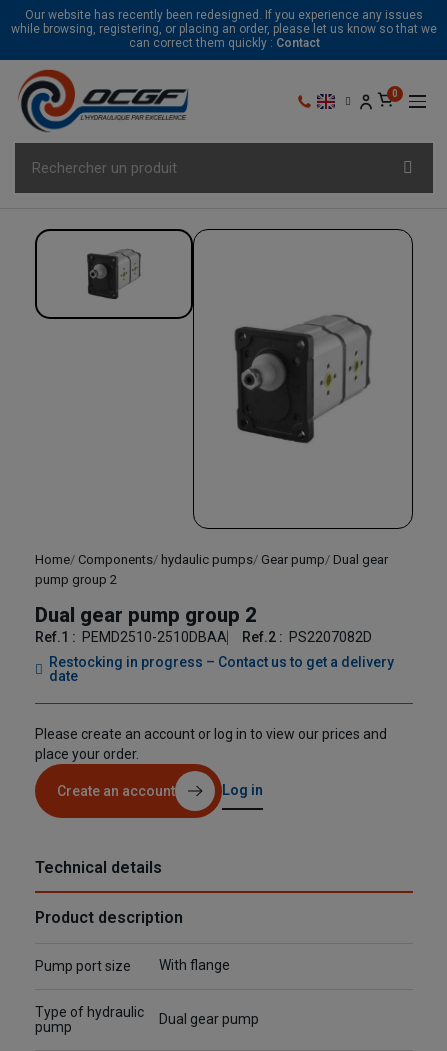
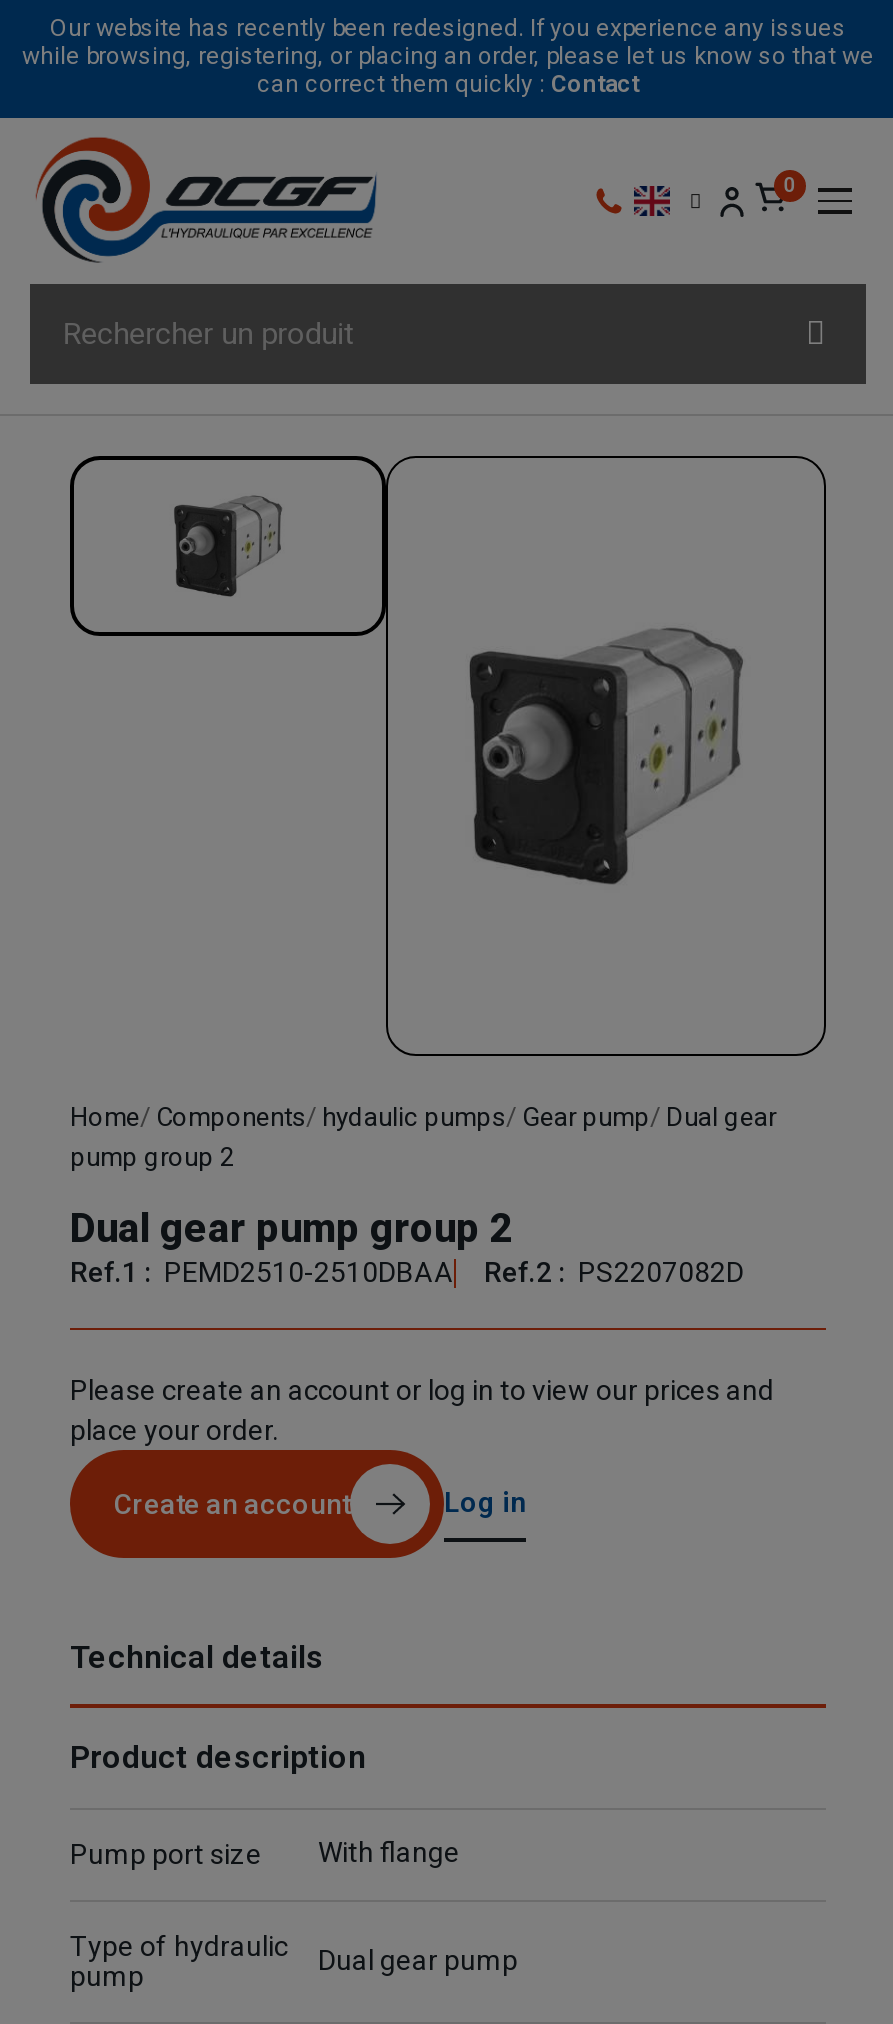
[49,654,394,684] Restocking in progress – Contact us to get a delivery | date -> none

